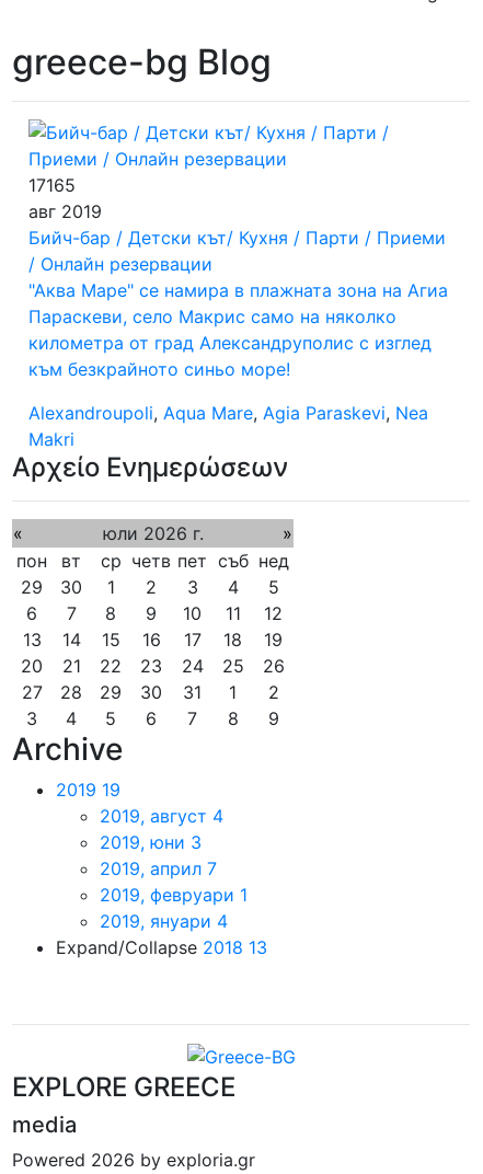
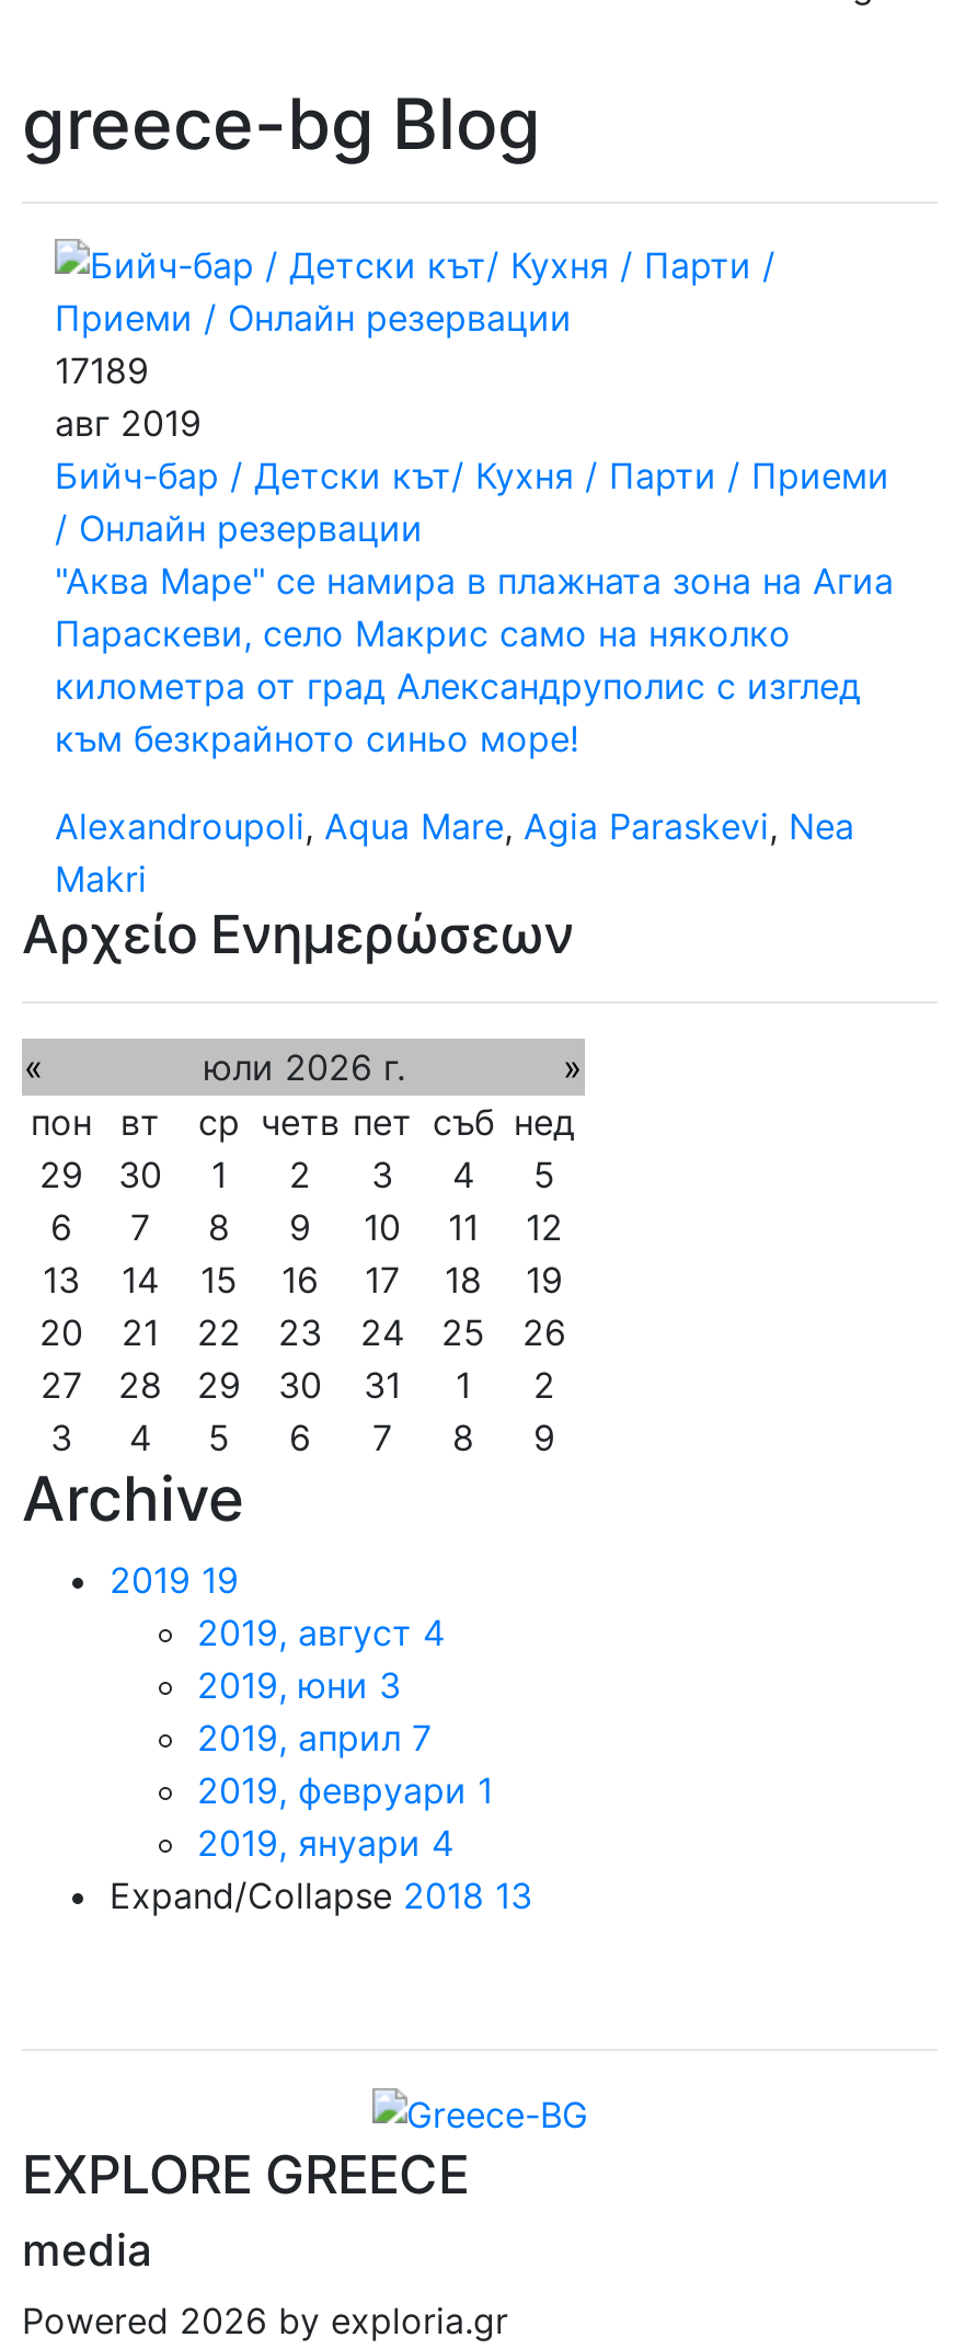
[28,174,76,196] 17165 -> [55,348,149,391] 17189

